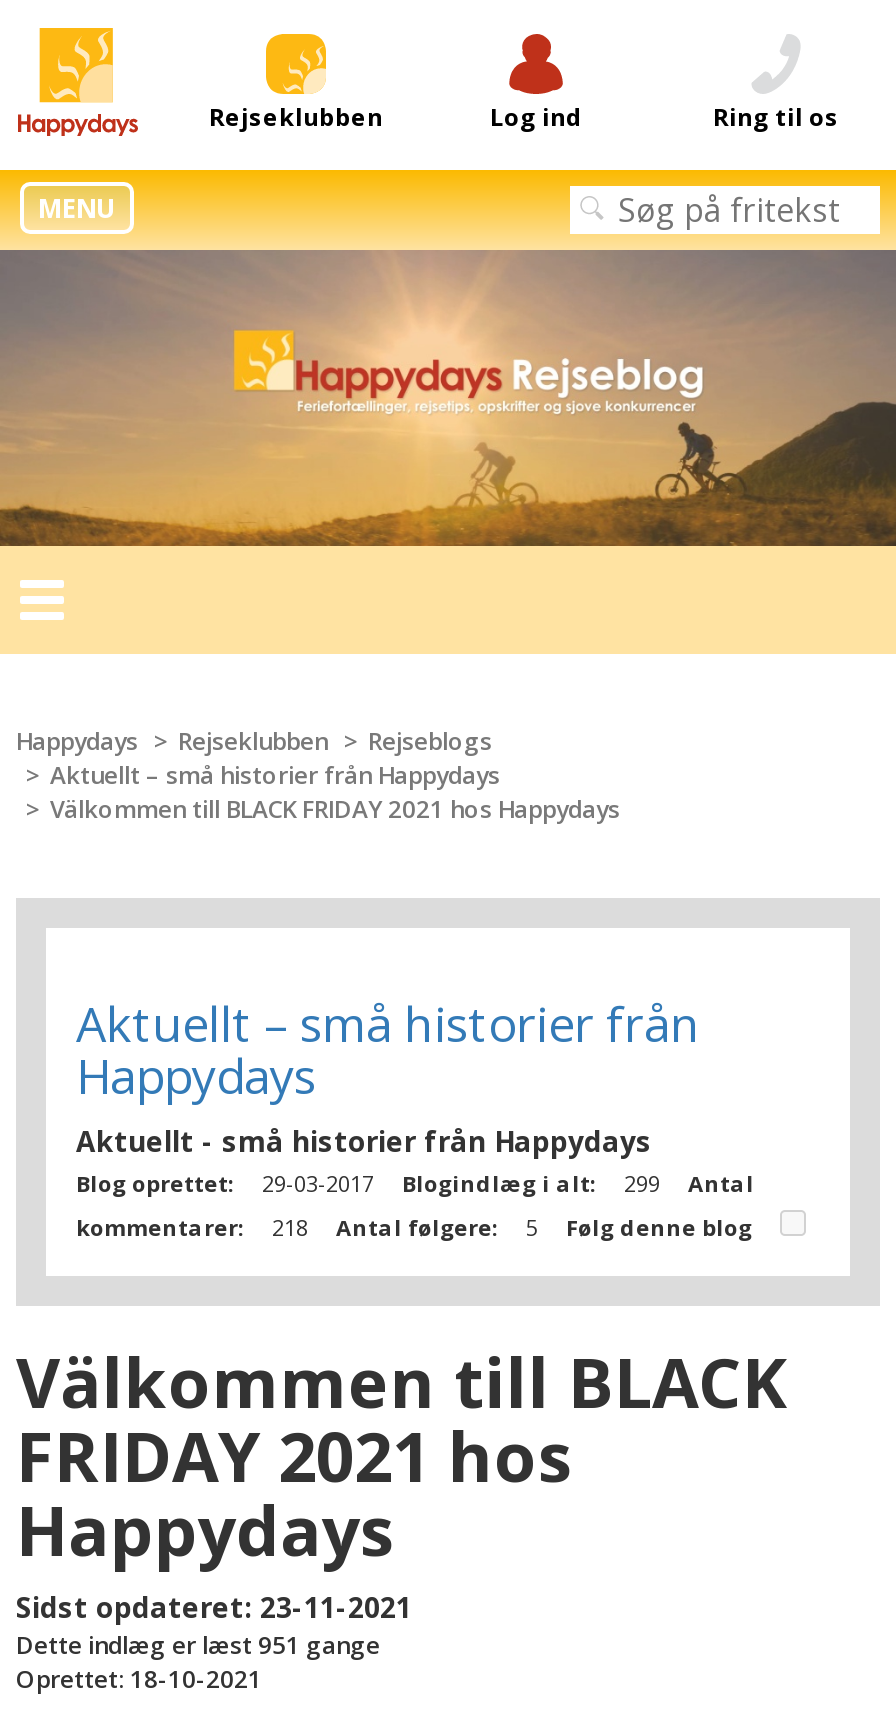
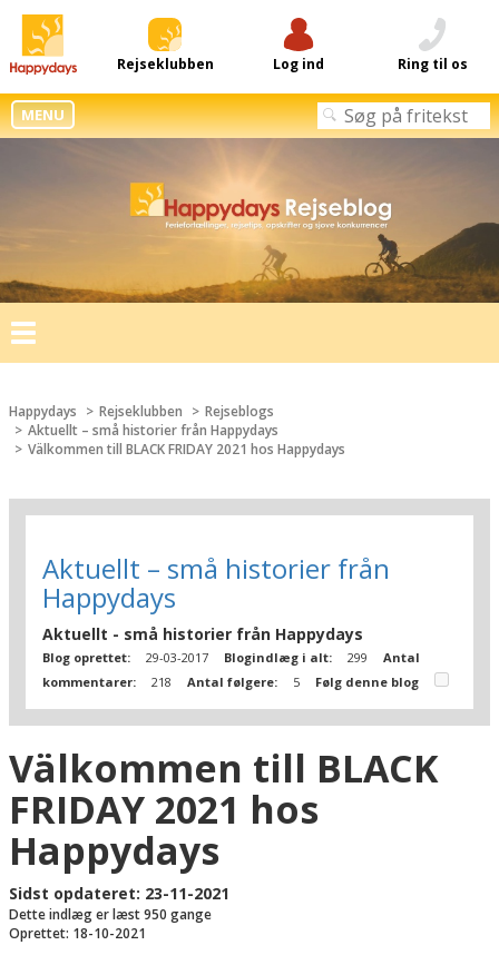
[16,1628,380,1662] Dette indlæg er læst 951 gange -> [9,905,212,924] Dette indlæg er læst 950 gange

